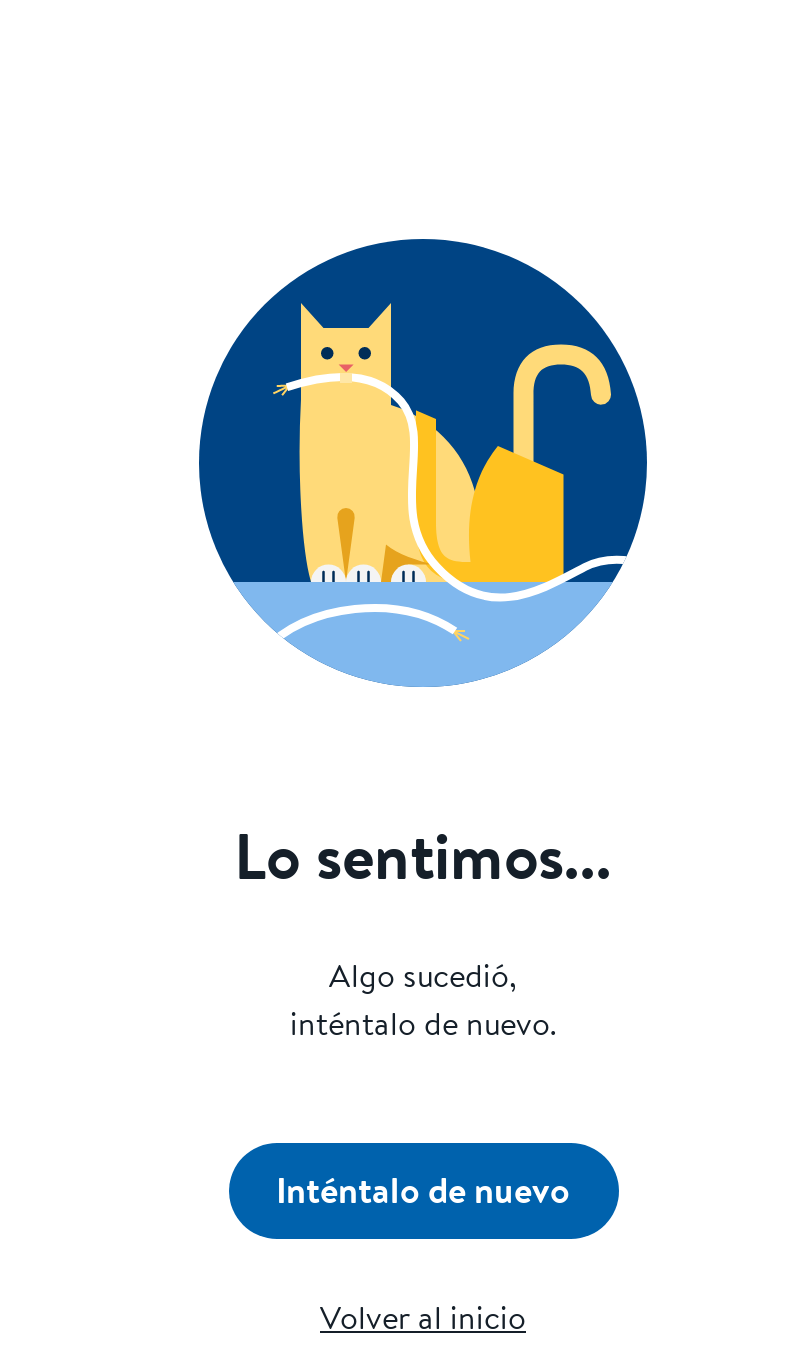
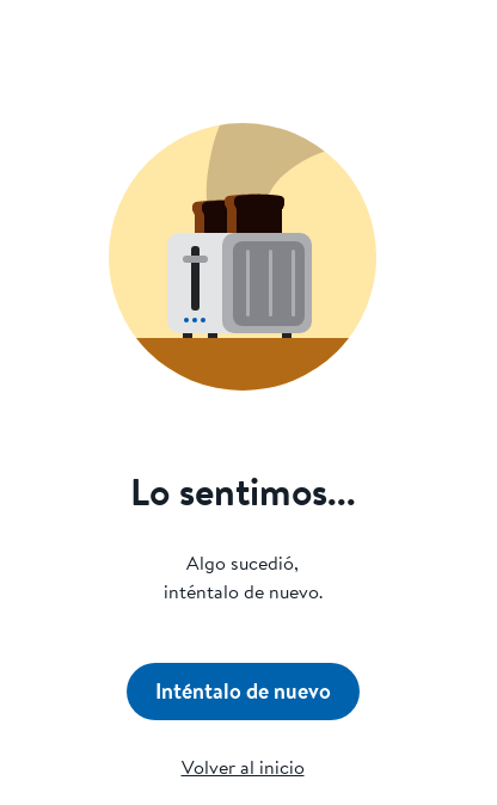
[197,237,649,689] [image] -> [109,123,376,392] [image]

